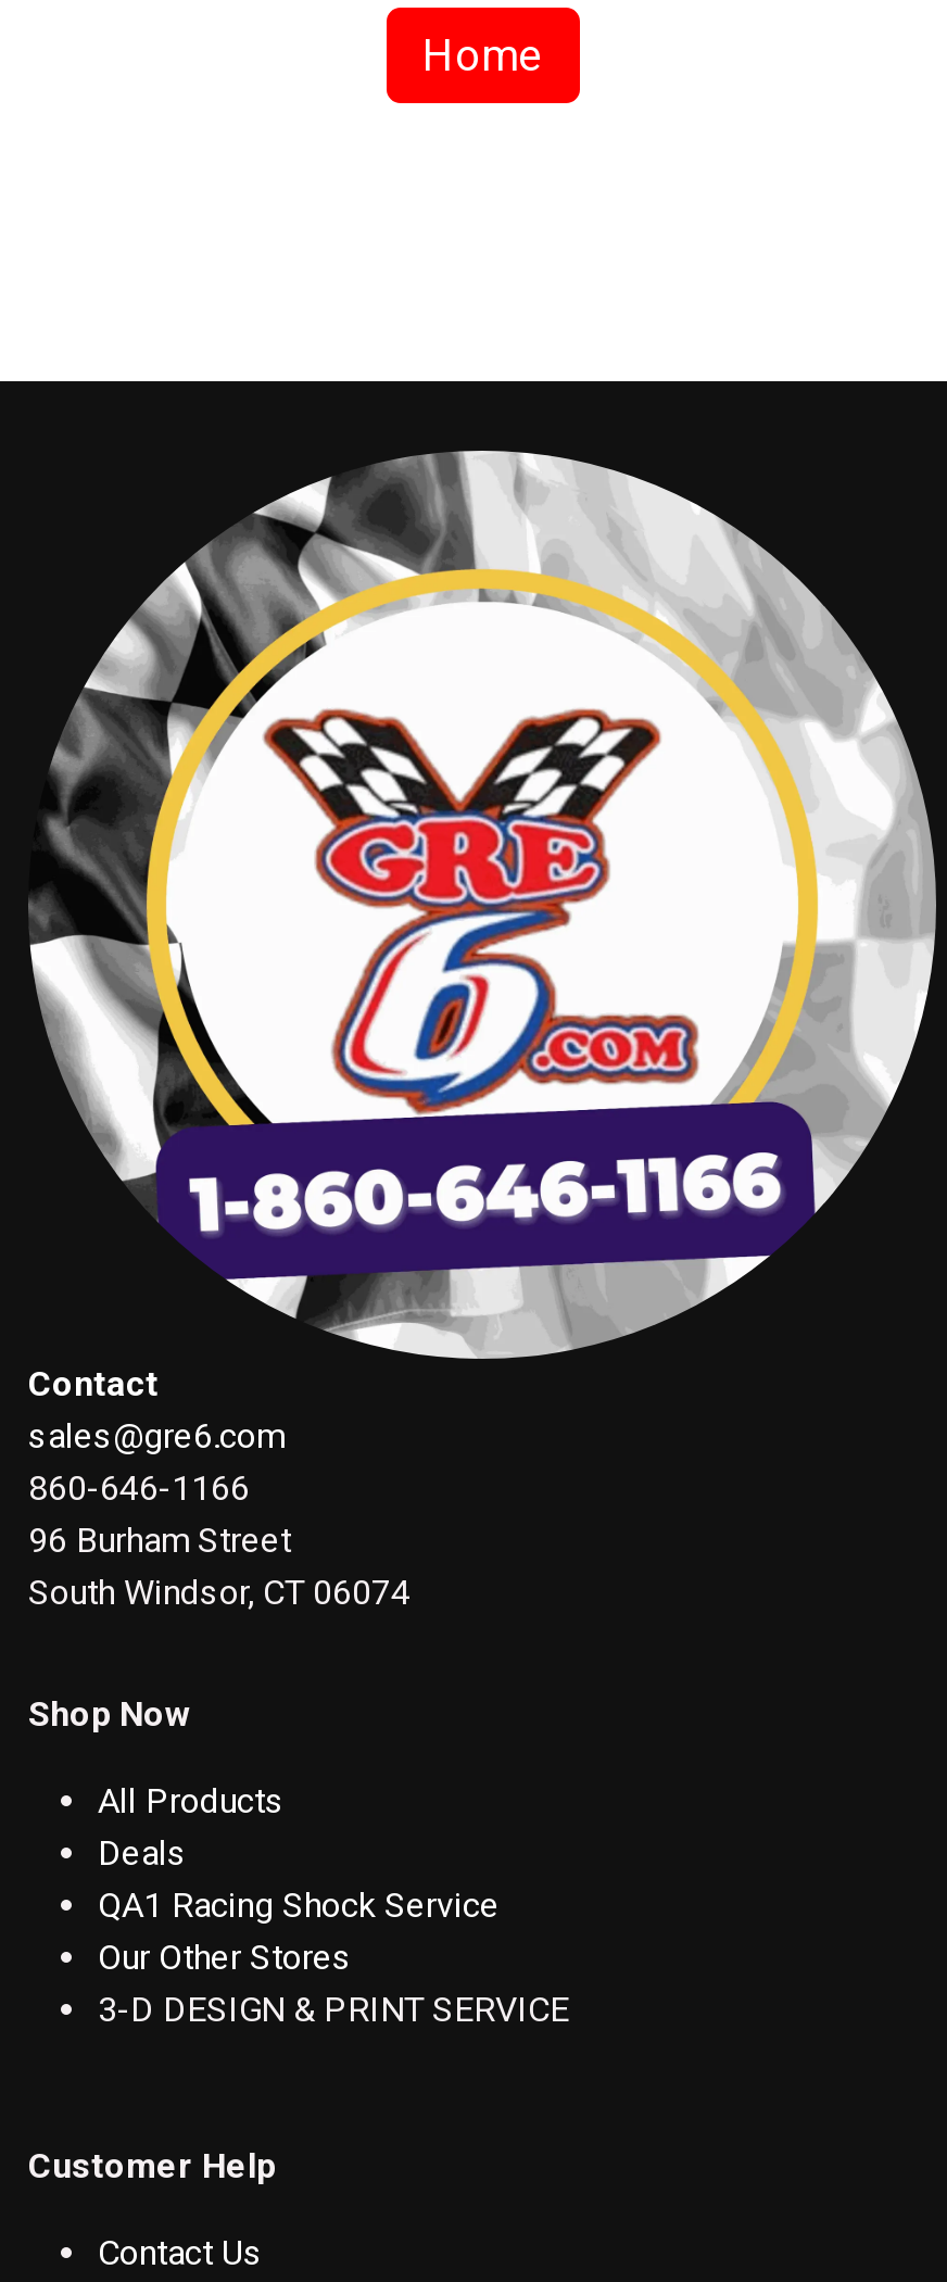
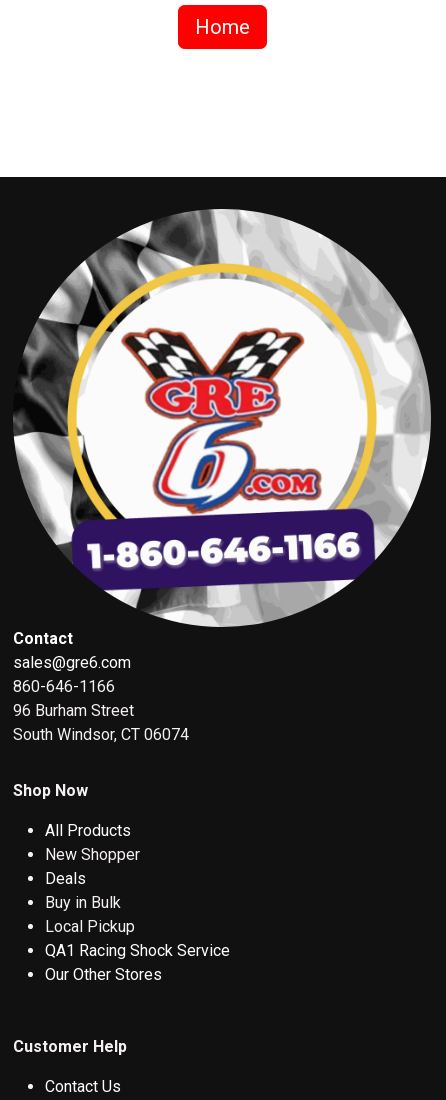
none -> [45,845,140,864] New Shopper
none -> [45,893,135,936] Buy in Bulk | Local Pickup
moved [98,1884,500,1978] -> [45,941,230,984]: QA1 Racing Shock Service | Our Other Stores
[98,1989,569,2030] 3-D DESIGN & PRINT SERVICE -> none

